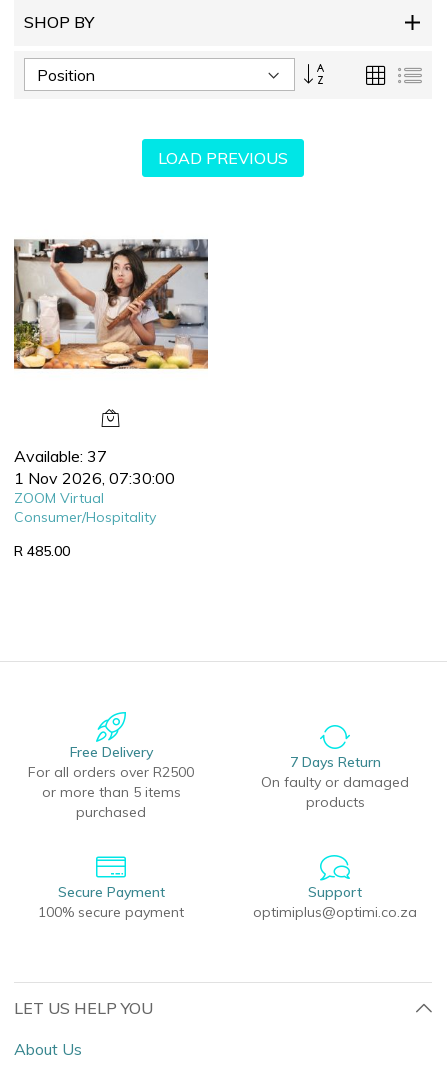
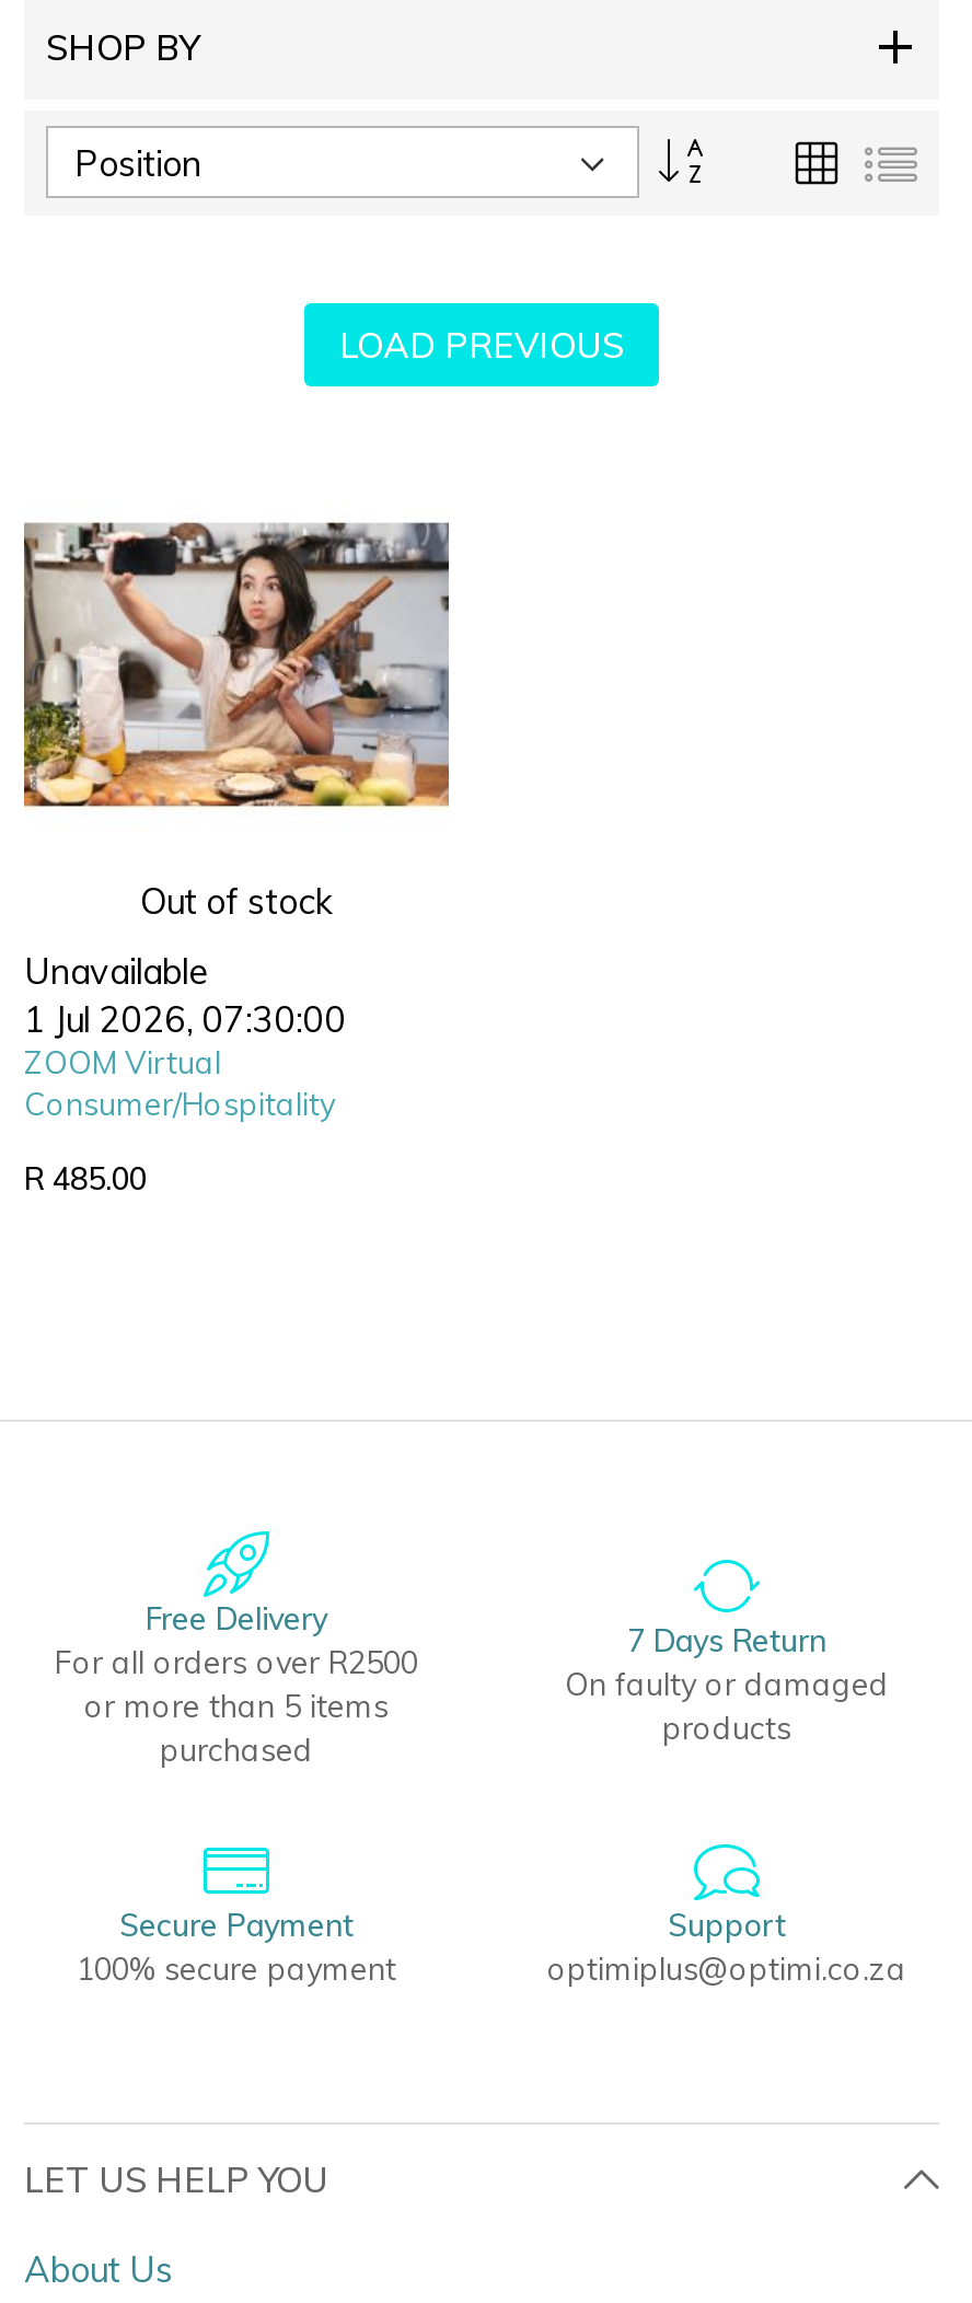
[14,446,175,488] Available: 37 | 1 Nov 2026, 07:30:00 -> [24,879,346,1041] Out of stock | Unavailable | 1 Jul 2026, 07:30:00

